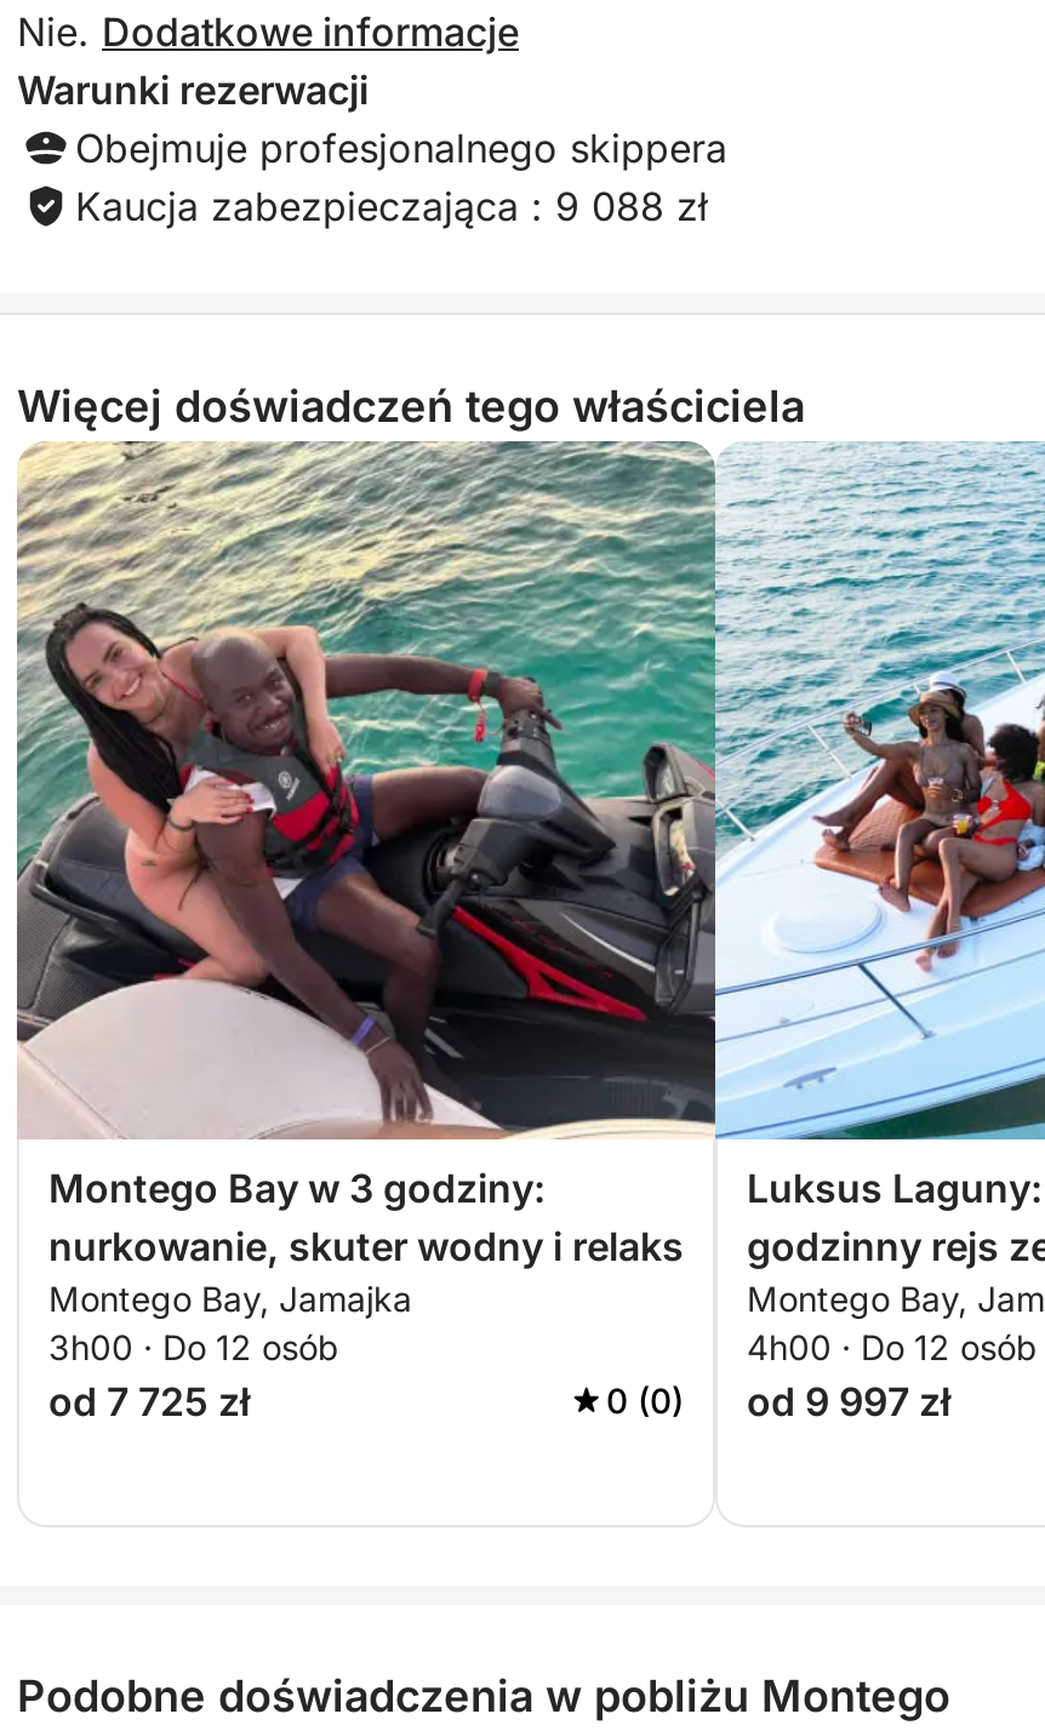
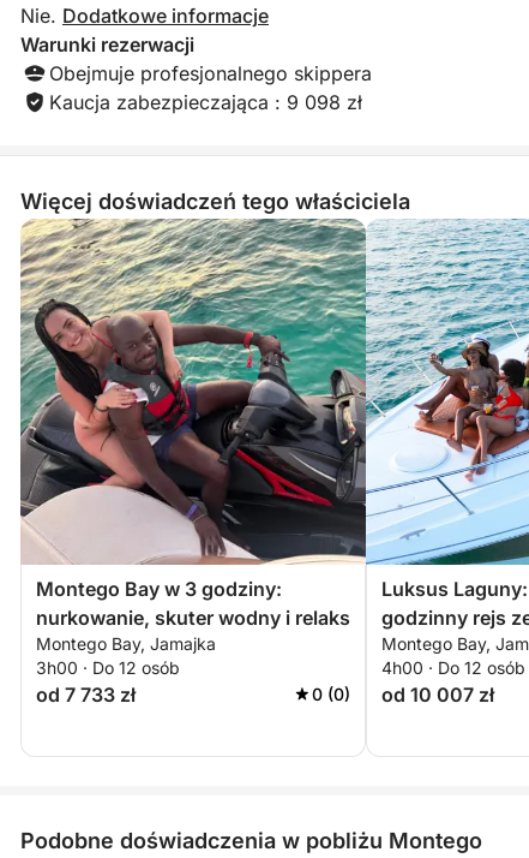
[75,182,708,230] Kaucja zabezpieczająca : 9 088 zł -> [49,90,362,114] Kaucja zabezpieczająca : 9 098 zł
[48,1377,250,1426] od 7 725 zł -> [36,683,136,707] od 7 733 zł
[606,1377,950,1426] 0 (0) od 9 997 zł -> [312,683,494,707] 0 (0) od 10 007 zł

